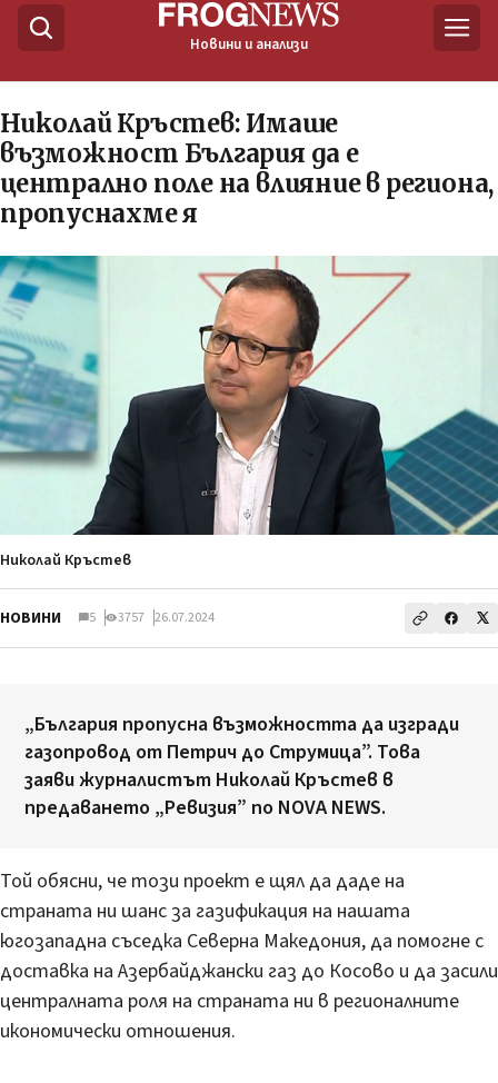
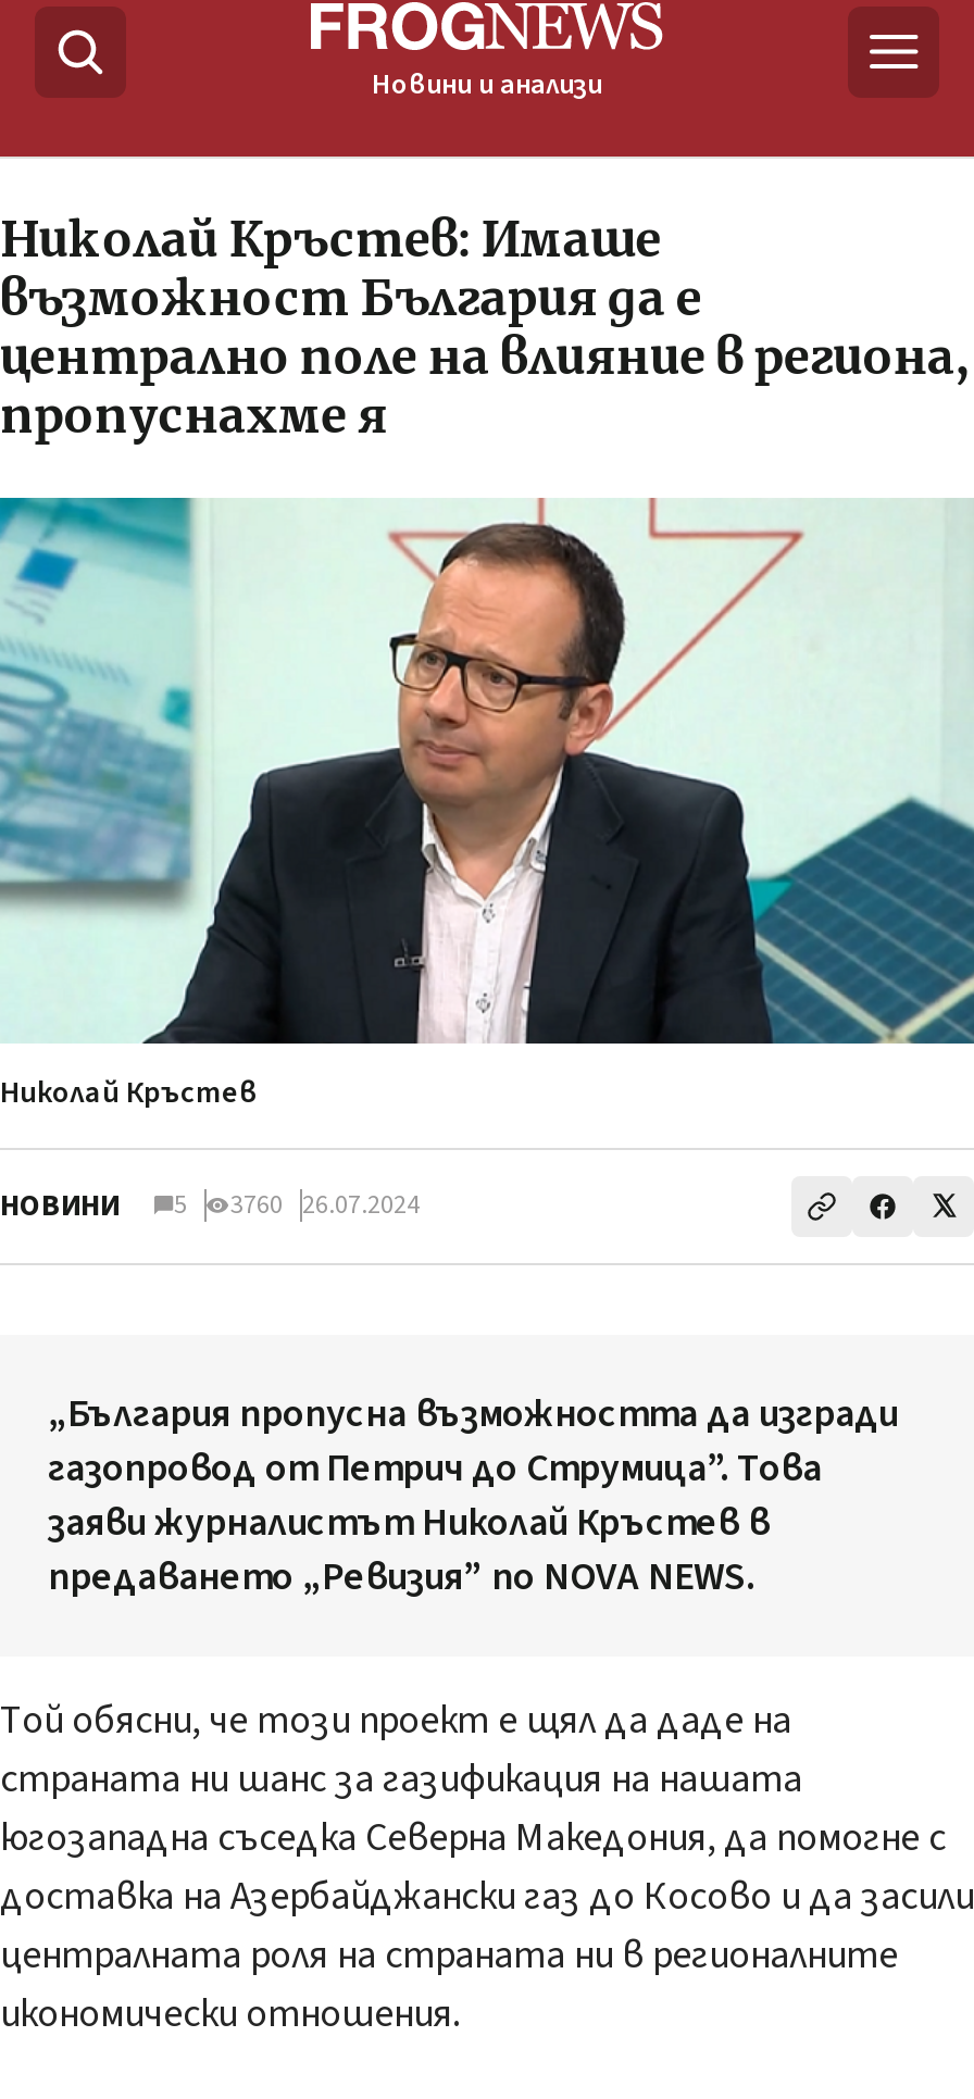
[0,607,215,629] НОВИНИ 5 3757 26.07.2024 -> [0,1185,420,1228] НОВИНИ 5 3760 26.07.2024

